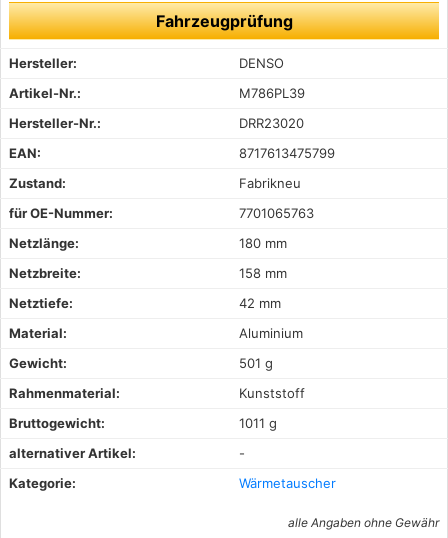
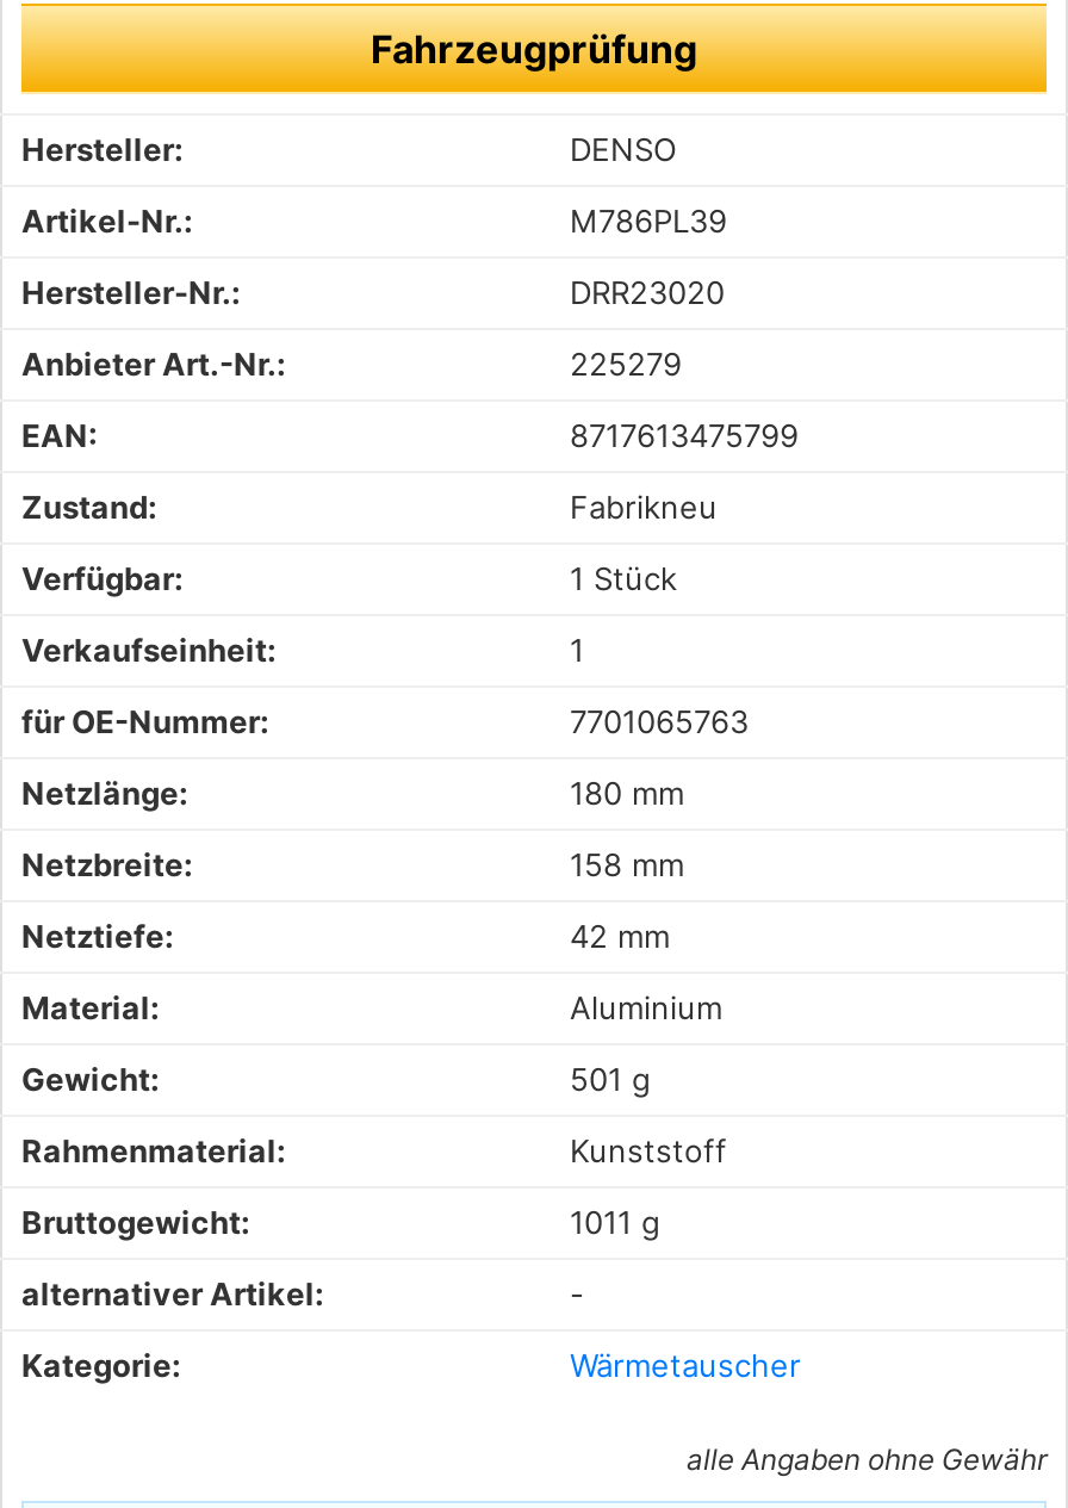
none -> [21,345,682,383] Anbieter Art.-Nr.: | 225279
none -> [21,559,677,669] Verfügbar: | 1 Stück | Verkaufseinheit: | 1

